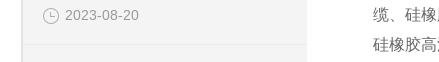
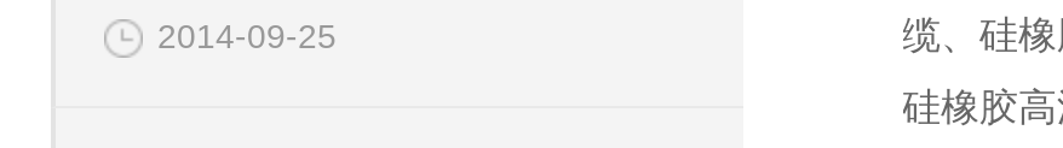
[65,7,139,23] 2023-08-20 -> [157,18,337,56] 2014-09-25

